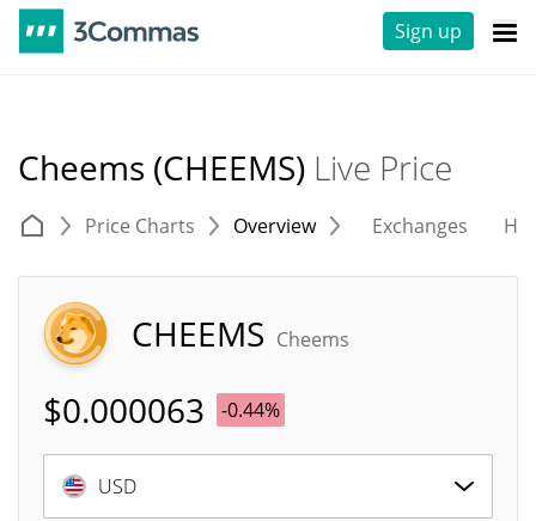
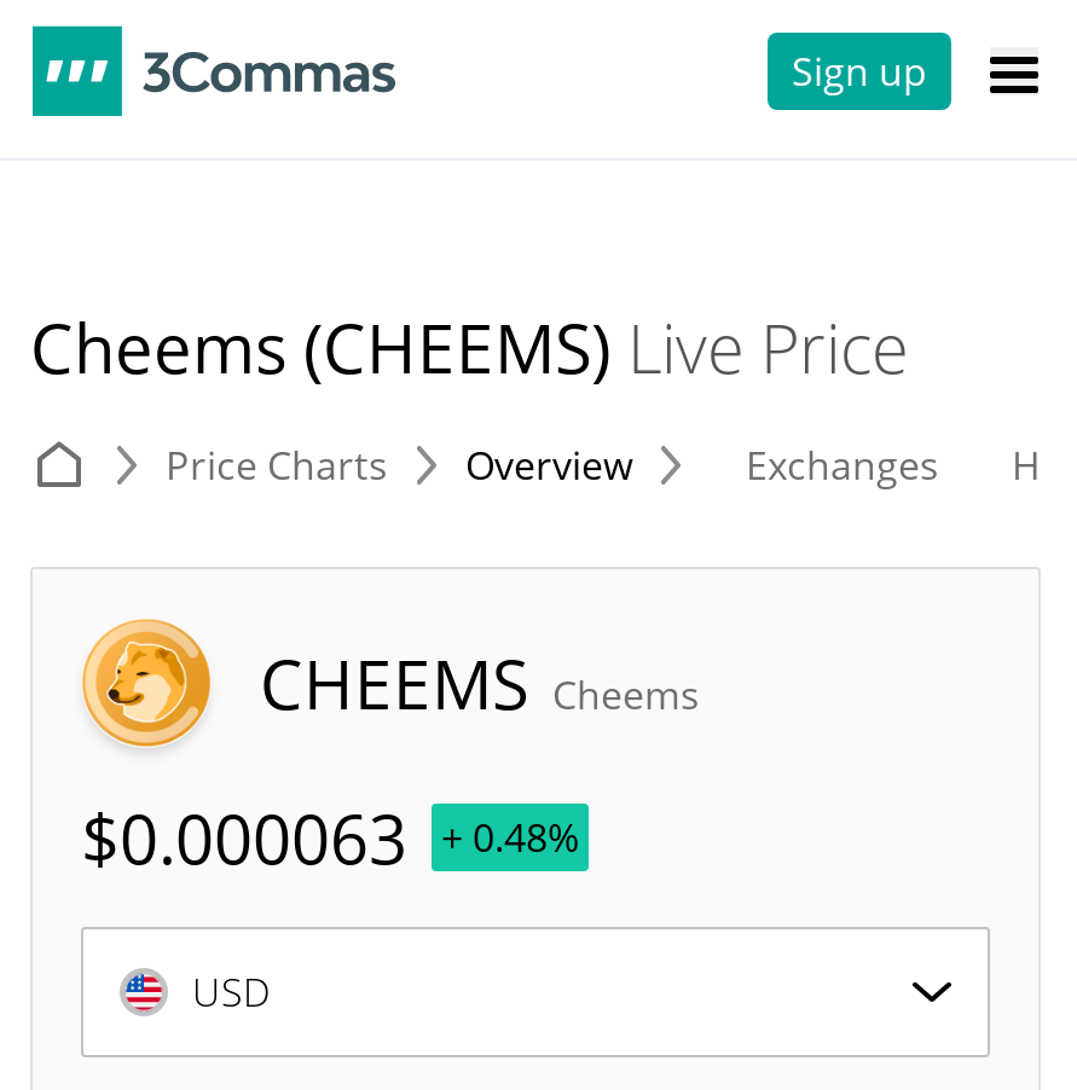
[43,387,280,433] $0.000063 -0.44% -> [81,792,579,883] $0.000063 + 0.48%

